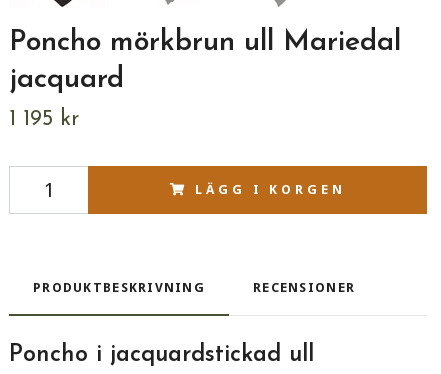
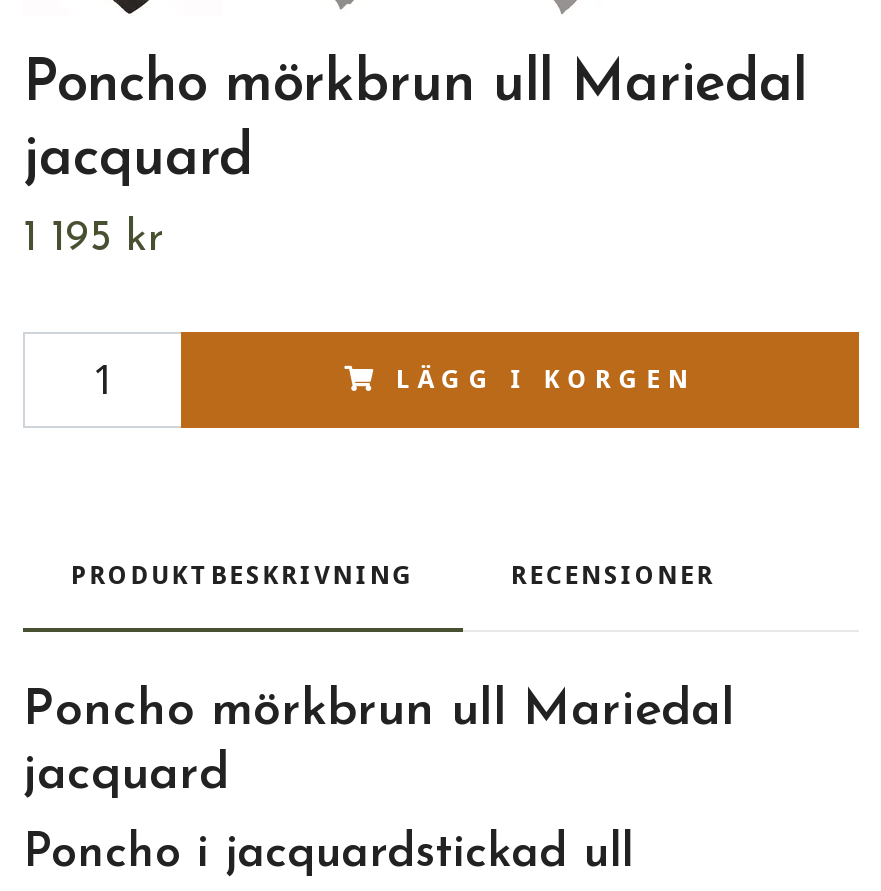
none -> [23,686,735,800] Poncho mörkbrun ull Mariedal | jacquard

